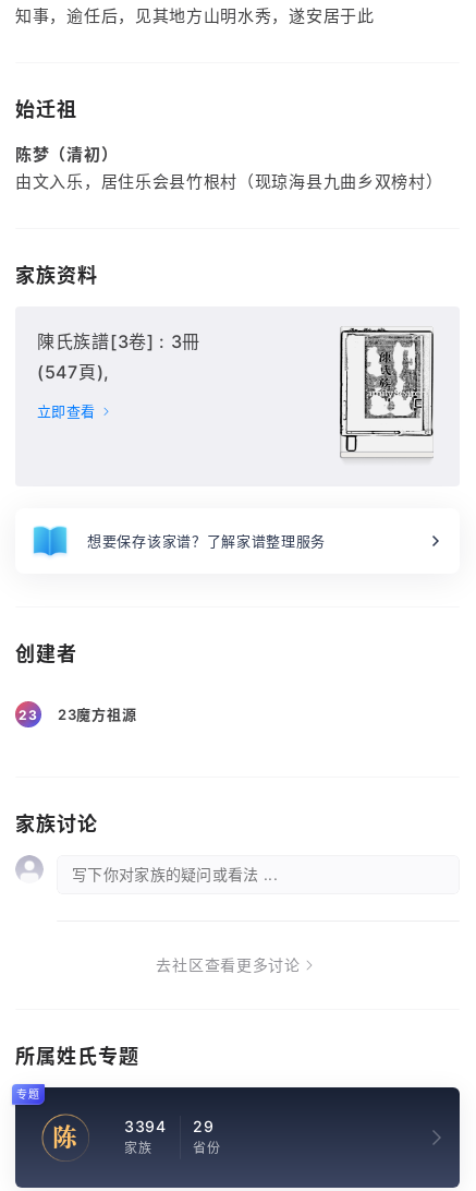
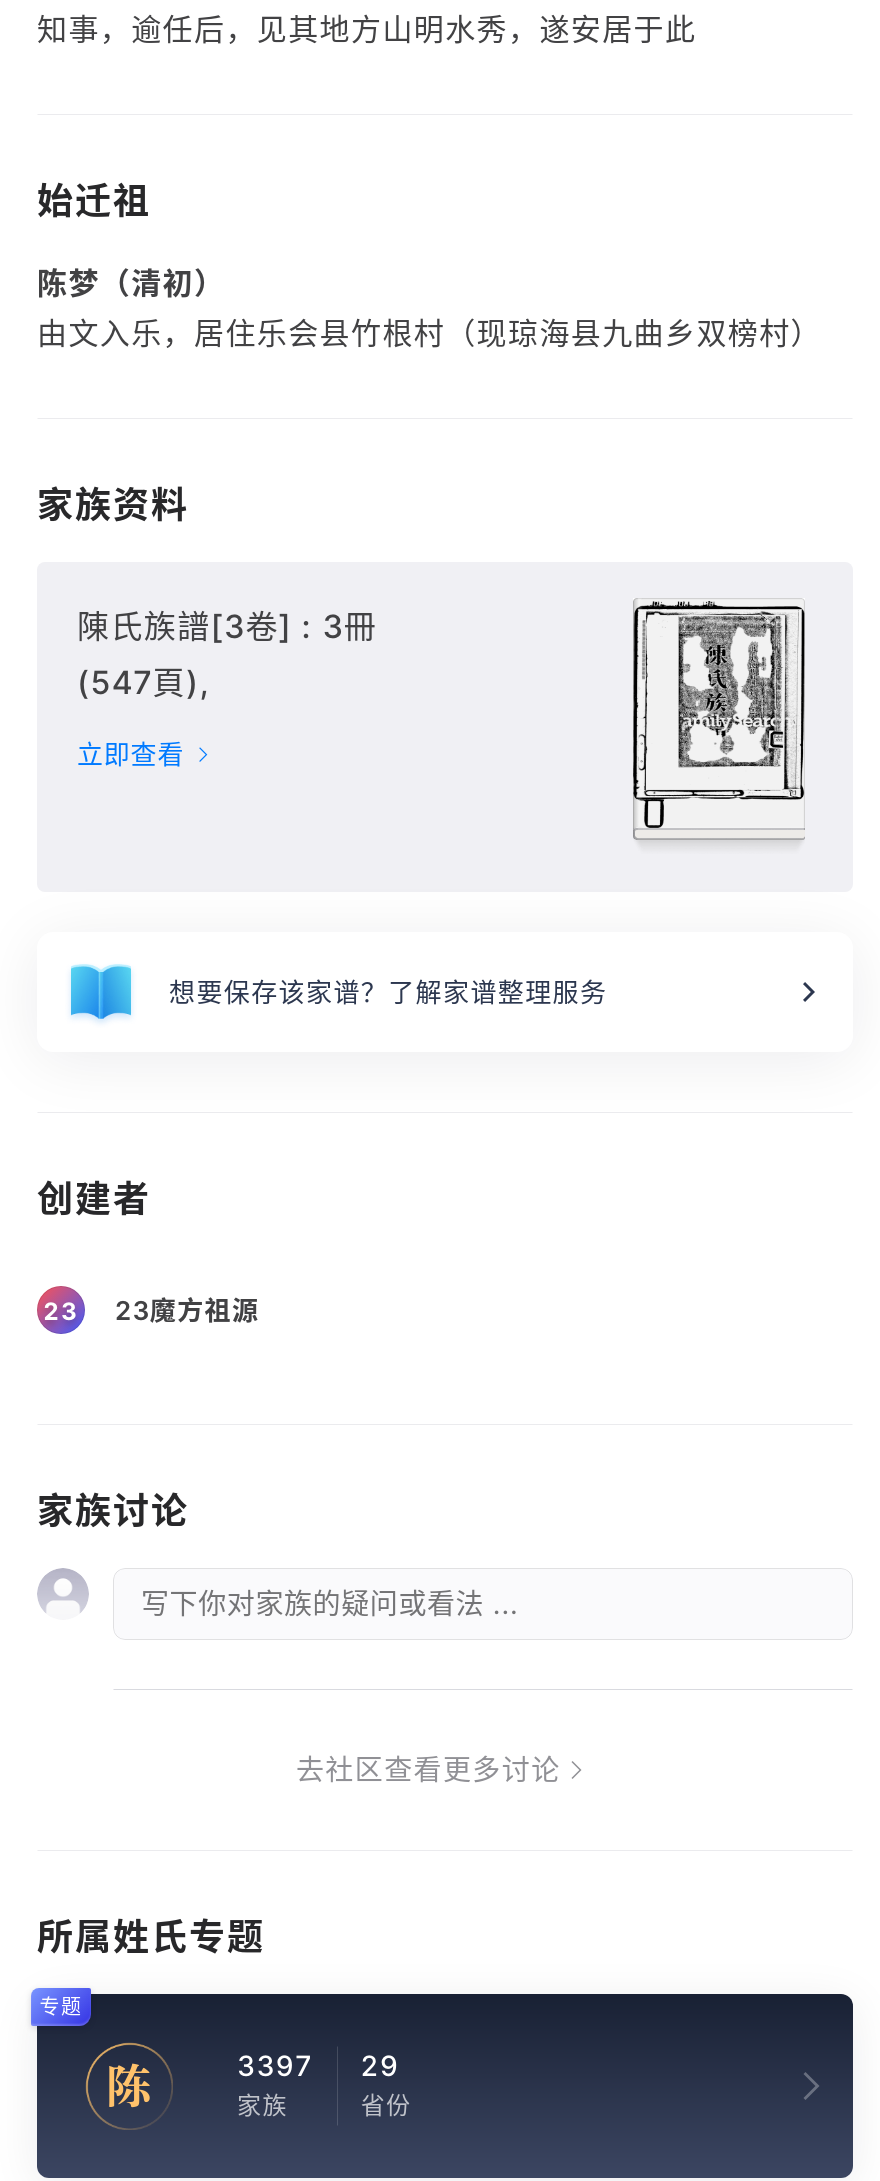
[124,1117,214,1135] 3394 29 -> [237,2048,399,2082] 3397 29

